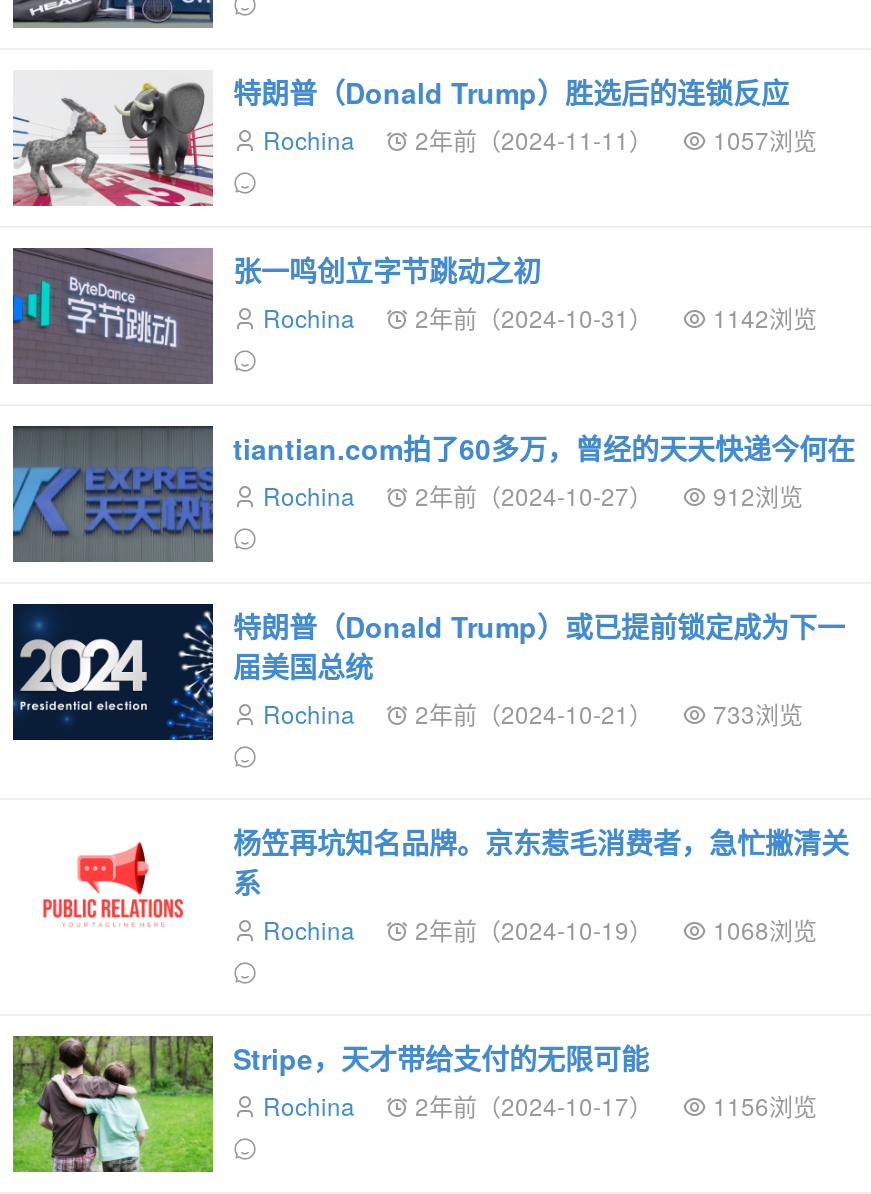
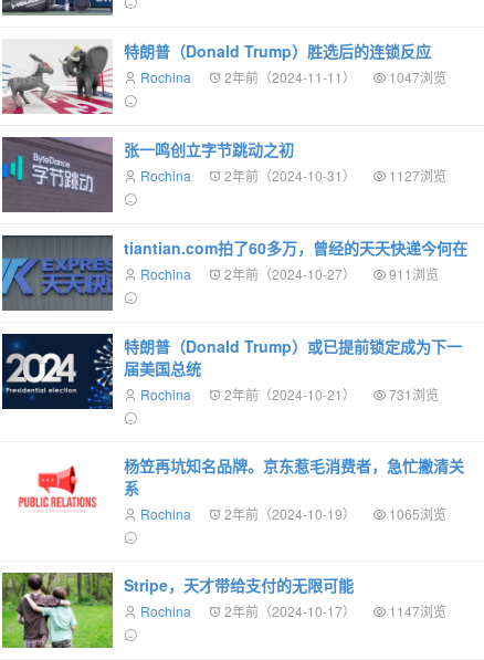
[263,122,817,156] Rochina 2年前（2024-11-11） 1057浏览 -> [140,67,446,86] Rochina 2年前（2024-11-11） 1047浏览
[263,300,817,334] Rochina 2年前（2024-10-31） 1142浏览 -> [140,166,446,185] Rochina 2年前（2024-10-31） 1127浏览
[263,478,803,512] Rochina 2年前（2024-10-27） 912浏览 -> [140,264,439,283] Rochina 2年前（2024-10-27） 911浏览
[263,696,803,730] Rochina 2年前（2024-10-21） 733浏览 -> [140,385,439,404] Rochina 2年前（2024-10-21） 731浏览
[263,912,817,946] Rochina 2年前（2024-10-19） 1068浏览 -> [140,504,446,523] Rochina 2年前（2024-10-19） 1065浏览
[263,1088,817,1122] Rochina 2年前（2024-10-17） 1156浏览 -> [140,601,446,620] Rochina 2年前（2024-10-17） 1147浏览

